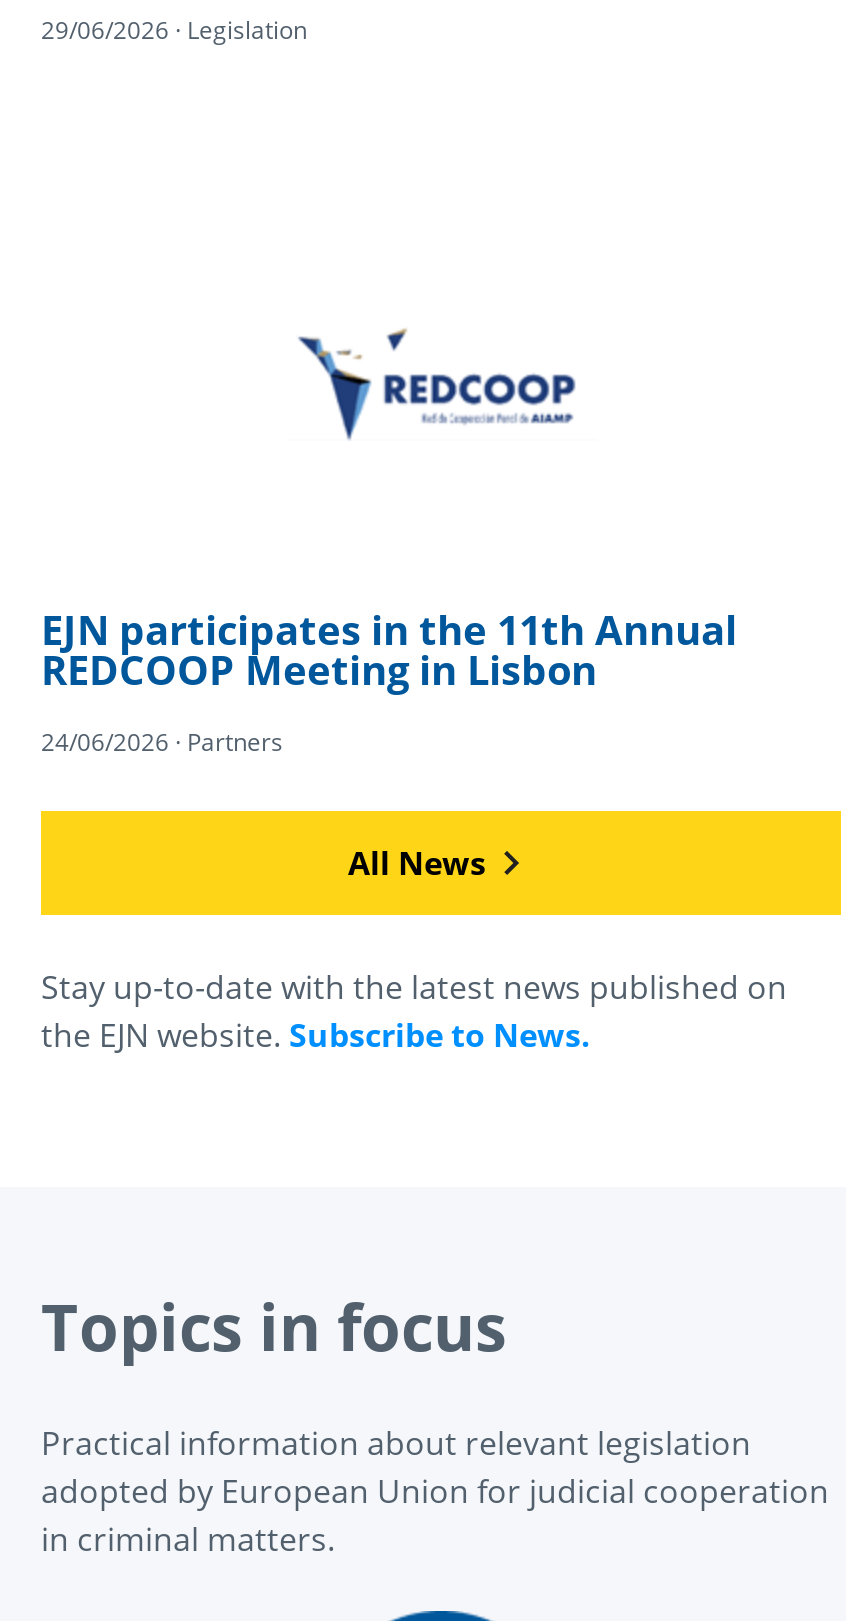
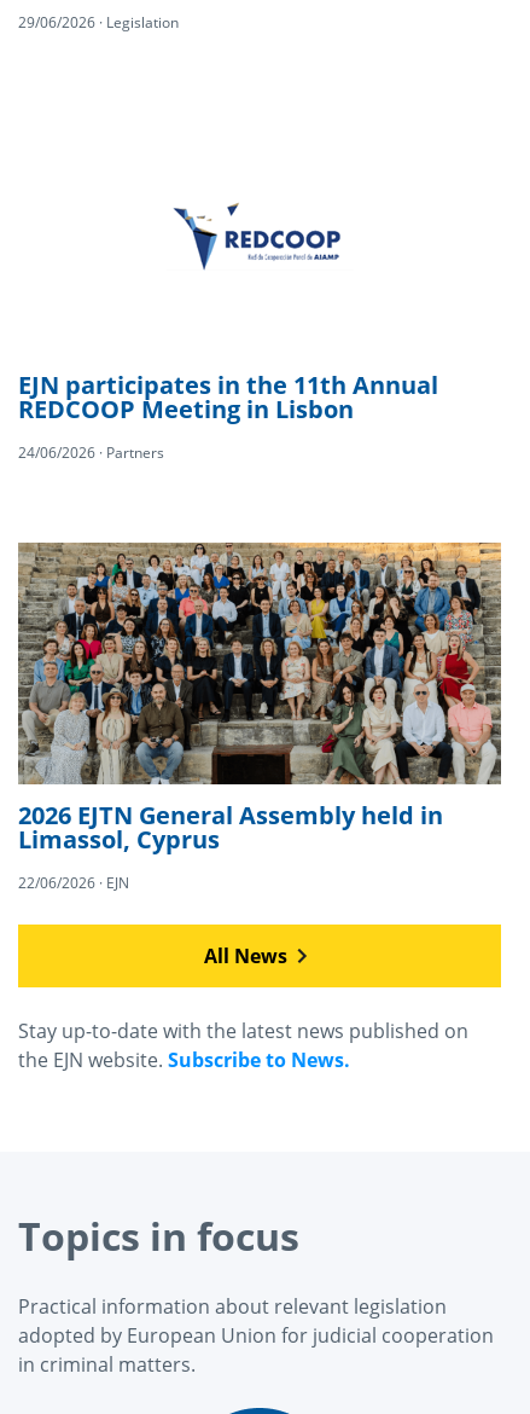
none -> [17,541,502,893] [image] | 2026 EJTN General Assembly held in | Limassol, Cyprus | 22/06/2026 · EJN

